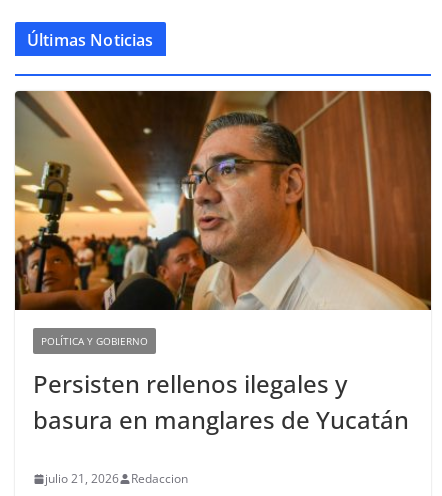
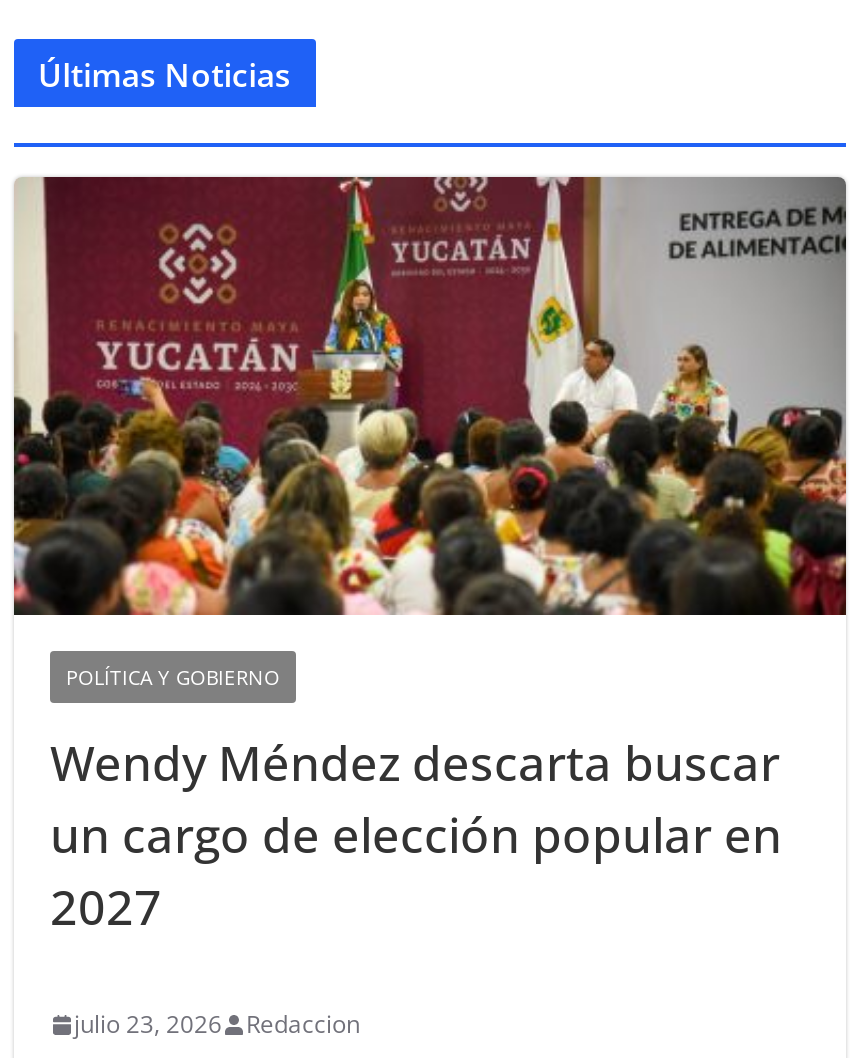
[14,90,432,311] [image] -> [12,175,848,617] [image]
[33,367,409,436] Persisten rellenos ilegales y | basura en manglares de Yucatán -> [50,729,782,939] Wendy Méndez descarta buscar | un cargo de elección popular en | 2027
[45,470,188,487] julio 21, 2026 Redaccion -> [74,1007,360,1041] julio 23, 2026 Redaccion

